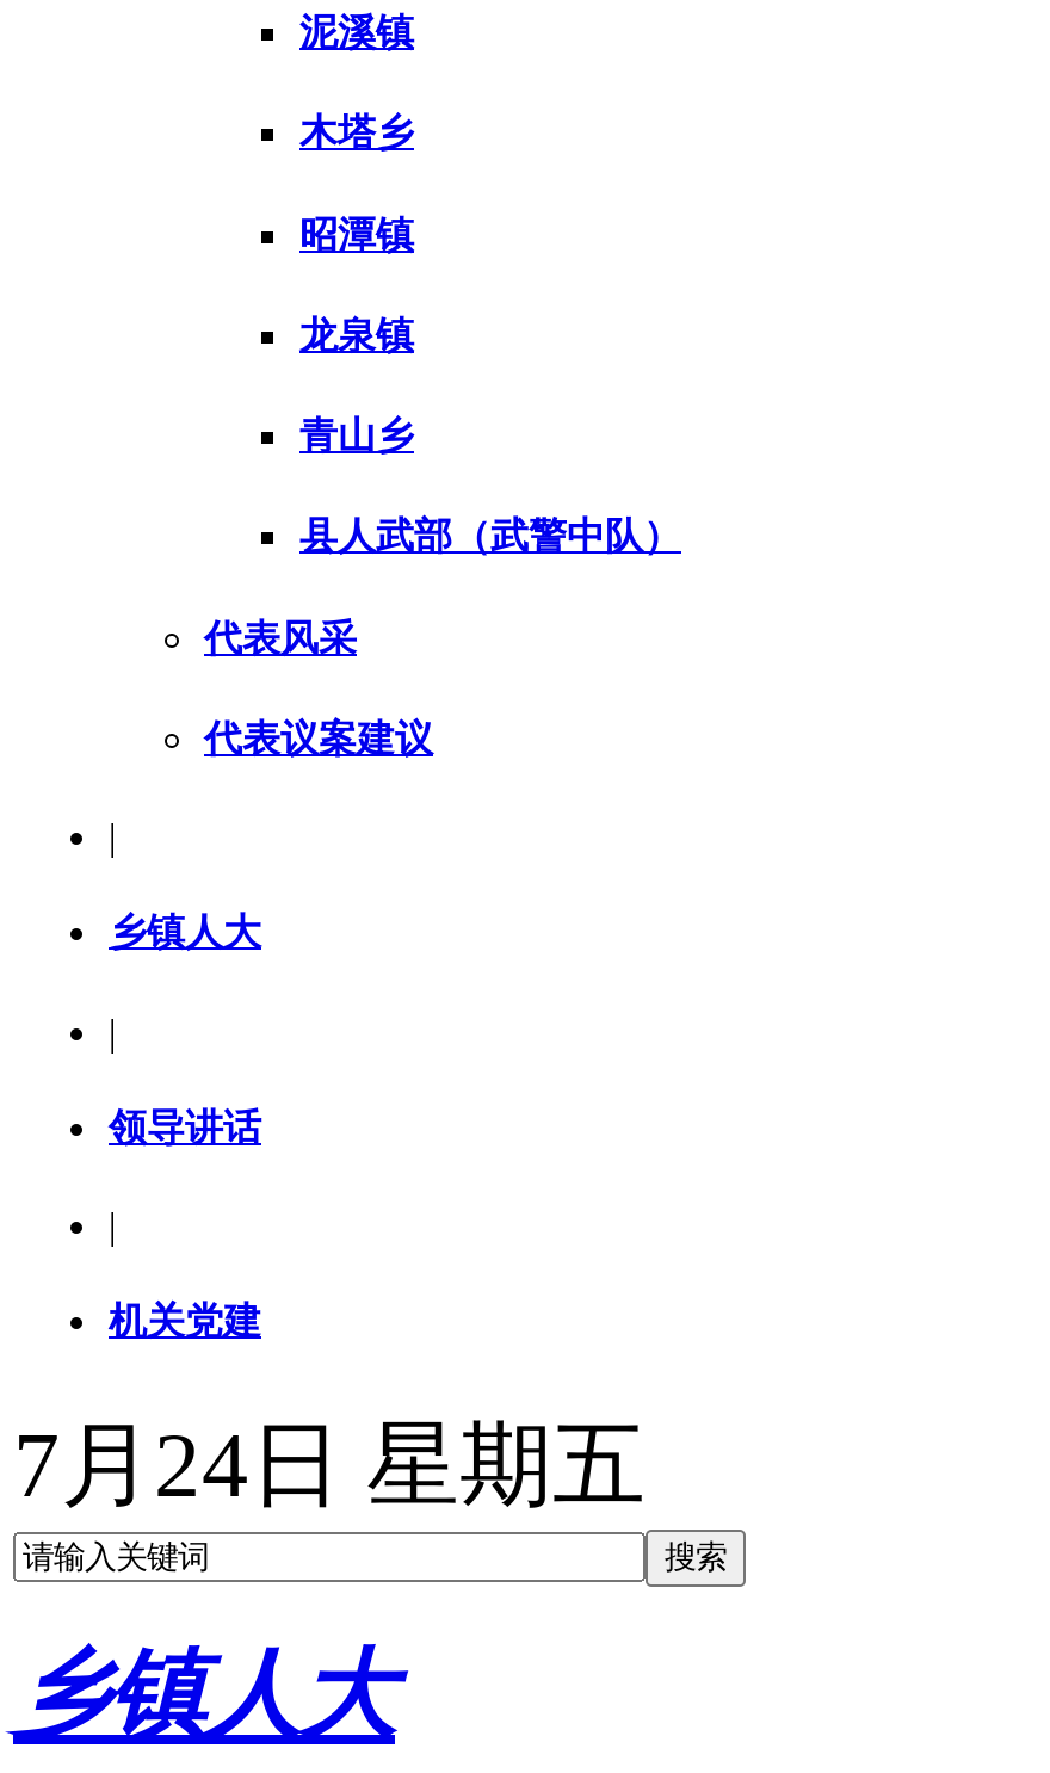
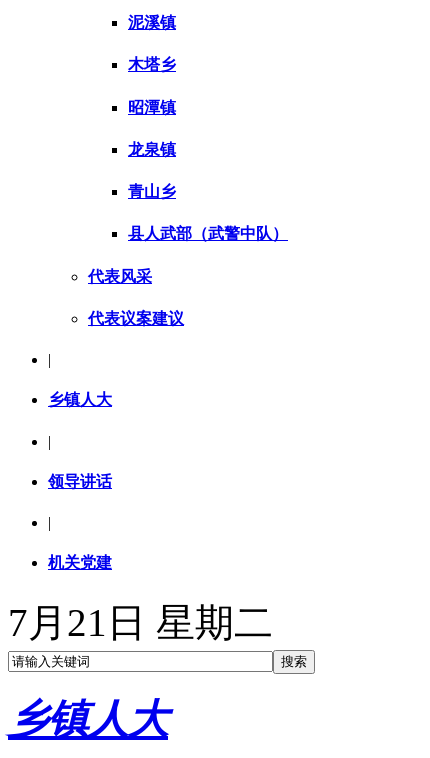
[13,1412,646,1515] 7月24日 星期五 -> [8,601,273,644] 7月21日 星期二

